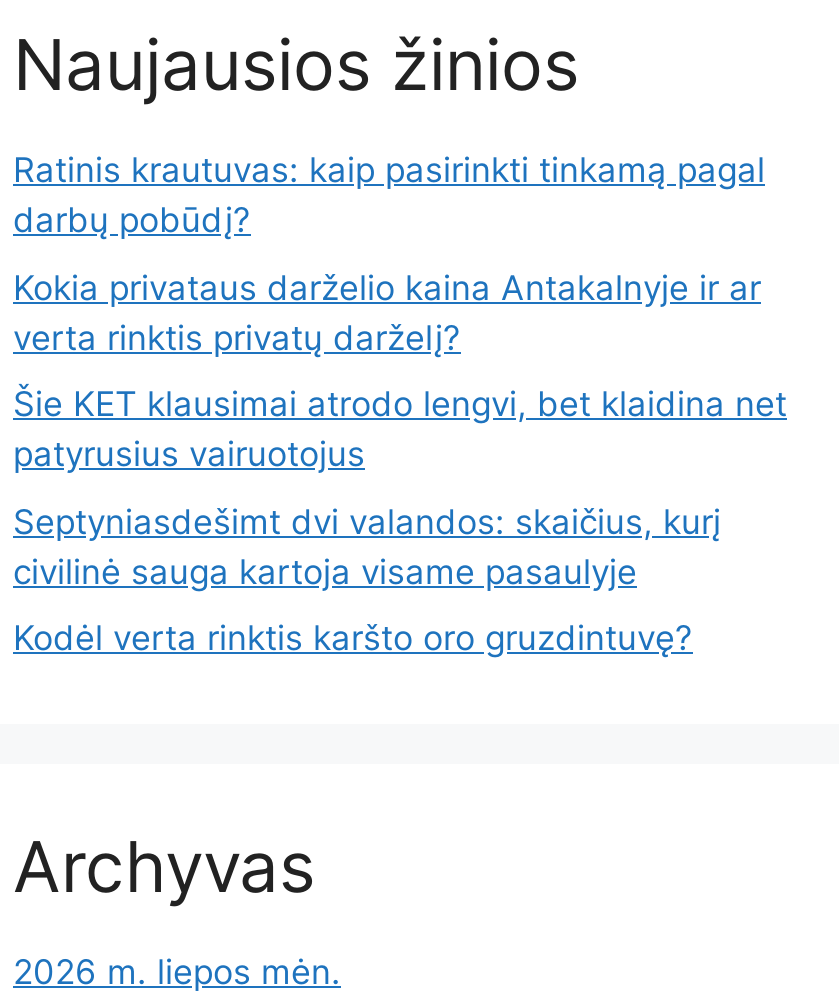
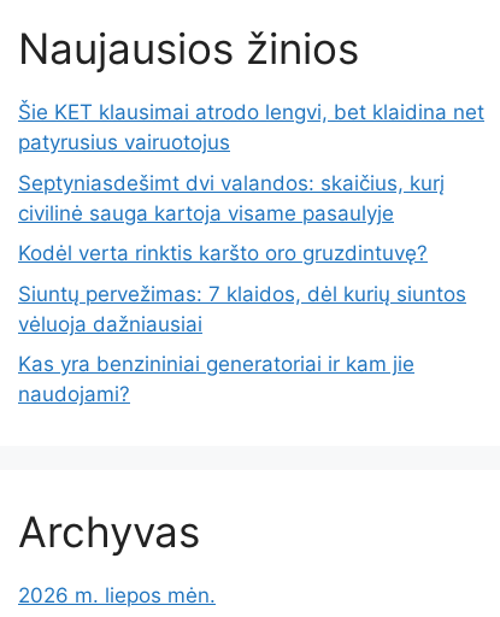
[13,150,765,357] Ratinis krautuvas: kaip pasirinkti tinkamą pagal | darbų pobūdį? | Kokia privataus darželio kaina Antakalnyje ir ar | verta rinktis privatų darželį? -> none
moved [13,384,787,658] -> [18,100,484,265]: Šie KET klausimai atrodo lengvi, bet klaidina net | patyrusius vairuotojus | Septyniasdešimt dvi valandos: skaičius, kurį | civilinė sauga kartoja visame pasaulyje | Kodėl verta rinktis karšto oro gruzdintuvę?
none -> [18,281,466,406] Siuntų pervežimas: 7 klaidos, dėl kurių siuntos | vėluoja dažniausiai | Kas yra benzininiai generatoriai ir kam jie | naudojami?

